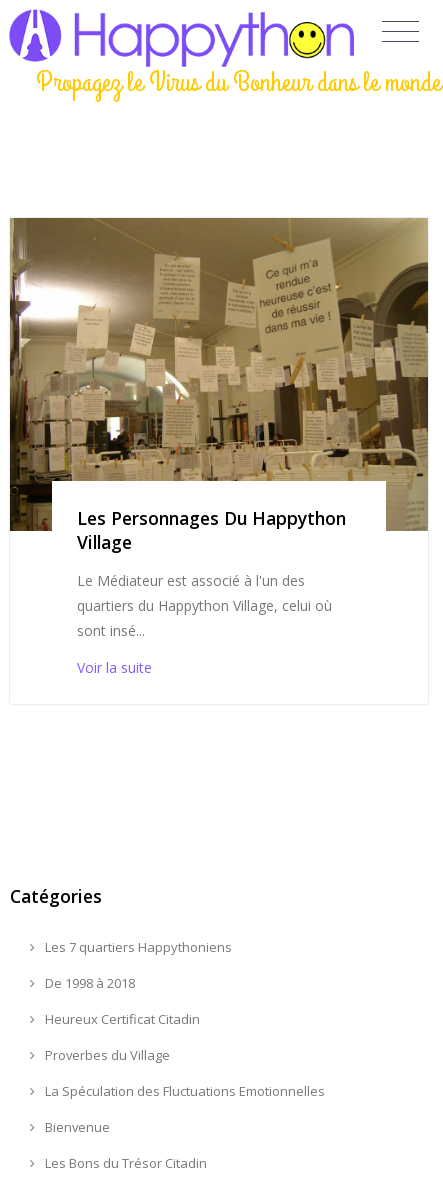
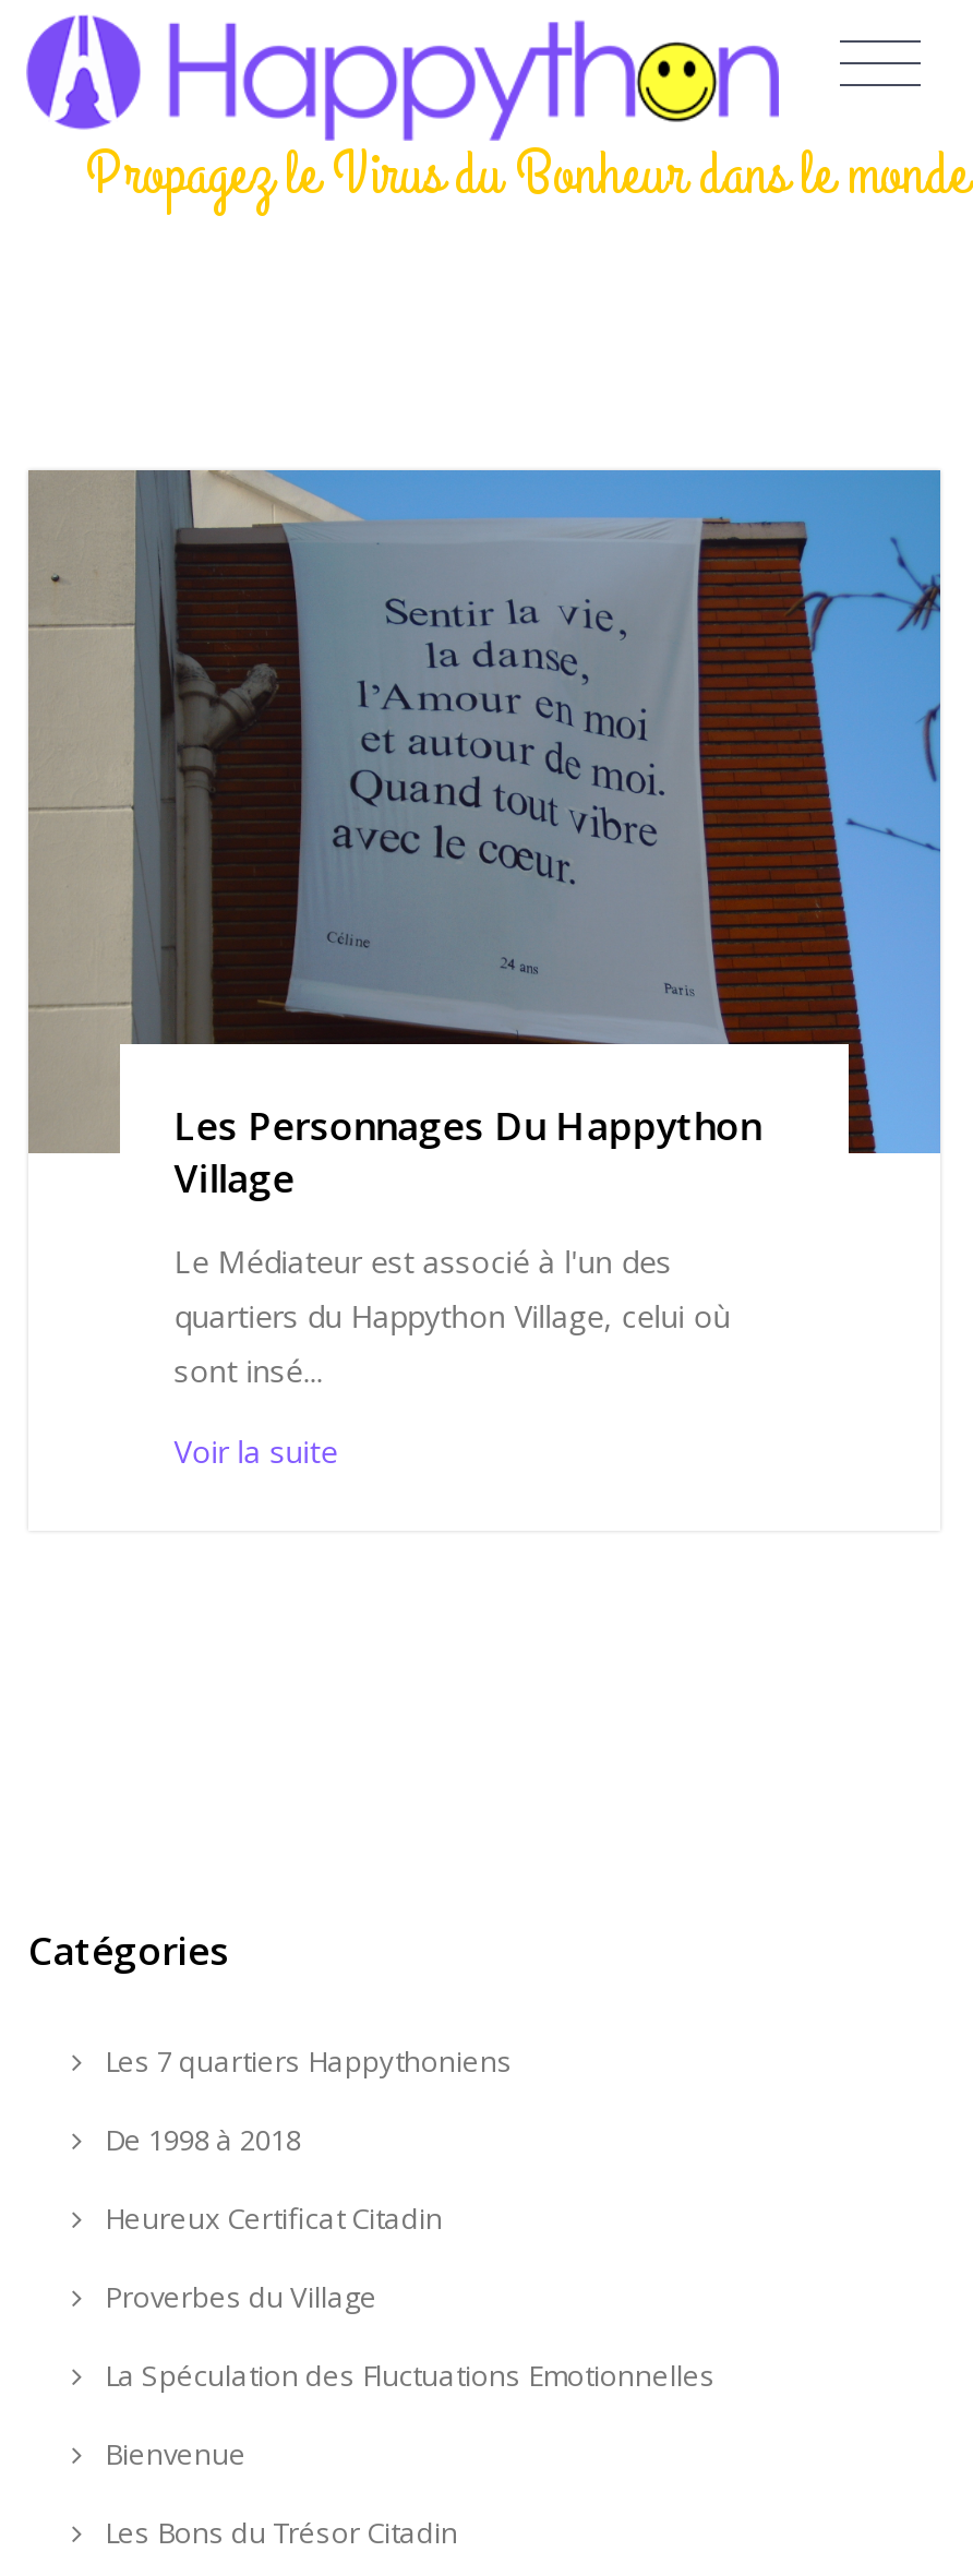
[10,217,429,532] [image] -> [26,468,942,1155] [image]

